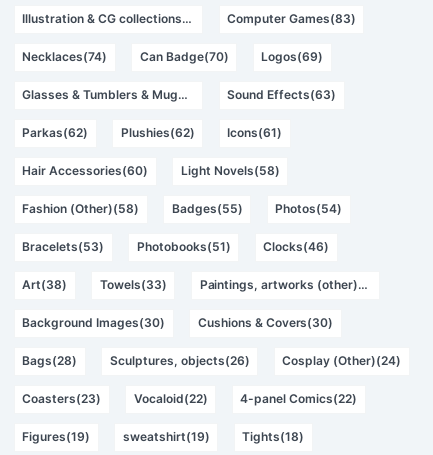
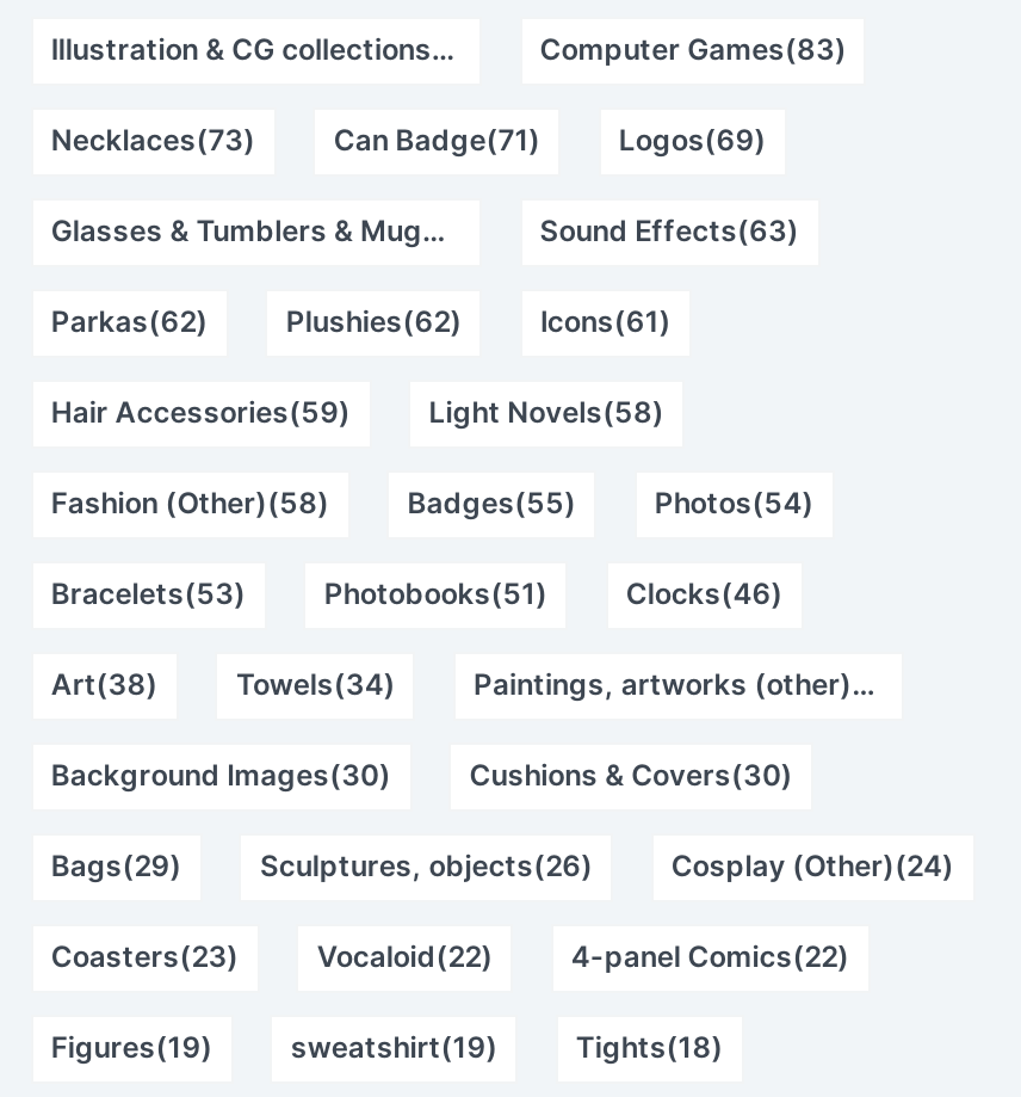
[22,49,229,64] Necklaces(74) | Can Badge(70) -> [51,122,541,158] Necklaces(73) | Can Badge(71)
[22,163,148,178] Hair Accessories(60) -> [51,394,351,430] Hair Accessories(59)
[100,277,167,292] Towels(33) -> [236,667,396,702] Towels(34)
[22,353,77,368] Bags(28) -> [51,848,182,884] Bags(29)

